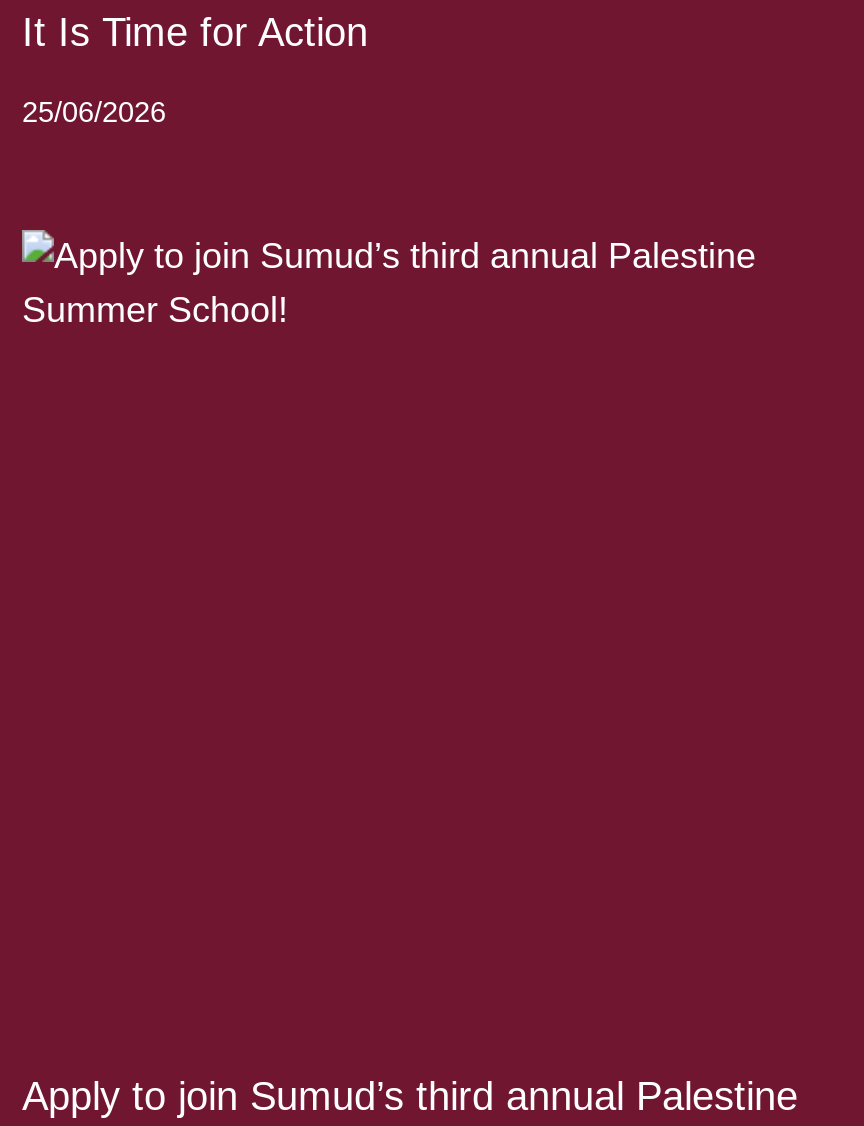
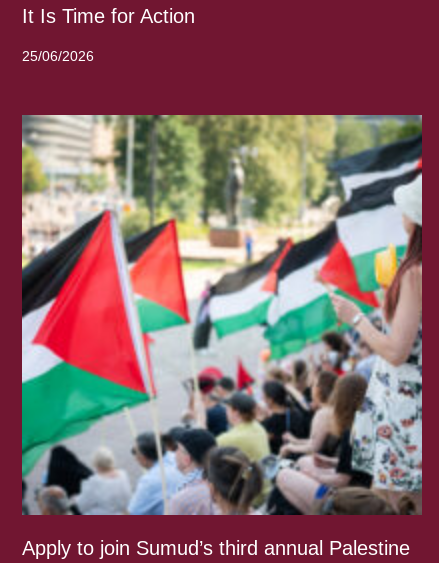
none -> [21,114,423,516] [image]

